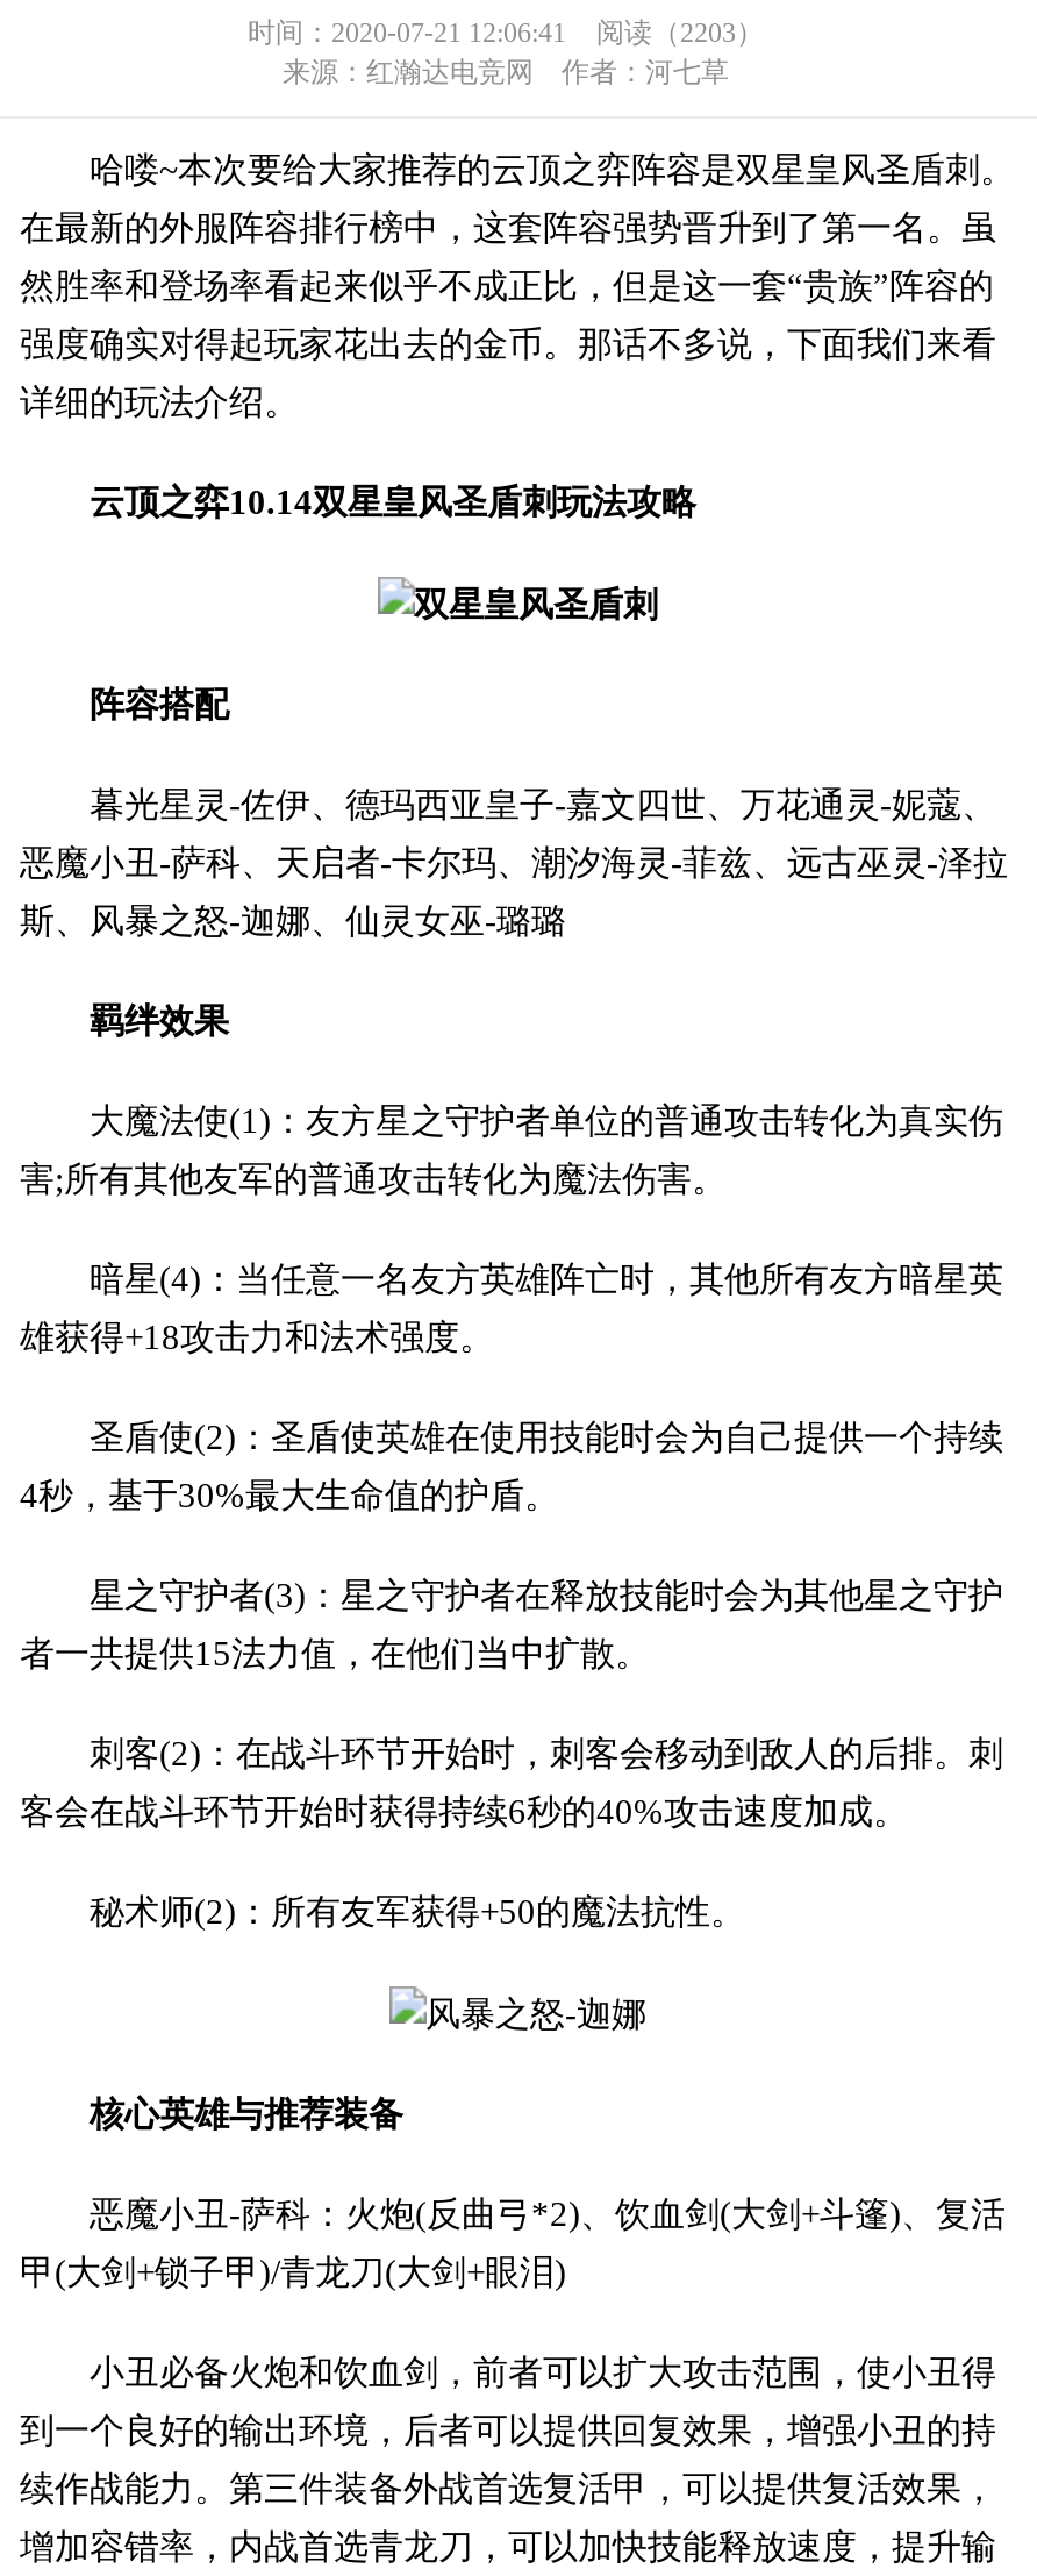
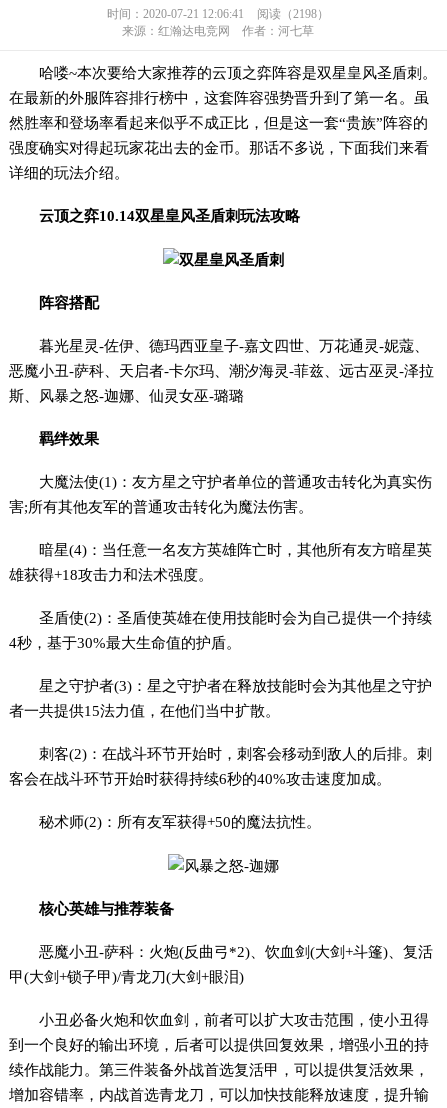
[248,16,764,49] 时间：2020-07-21 12:06:41 阅读（2203） -> [107,7,329,21] 时间：2020-07-21 12:06:41 阅读（2198）

